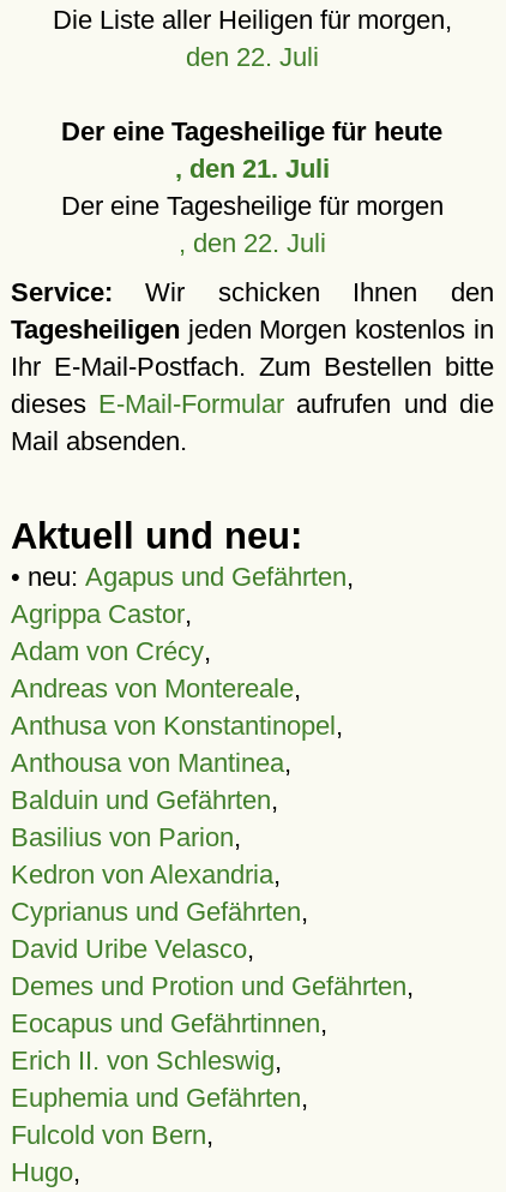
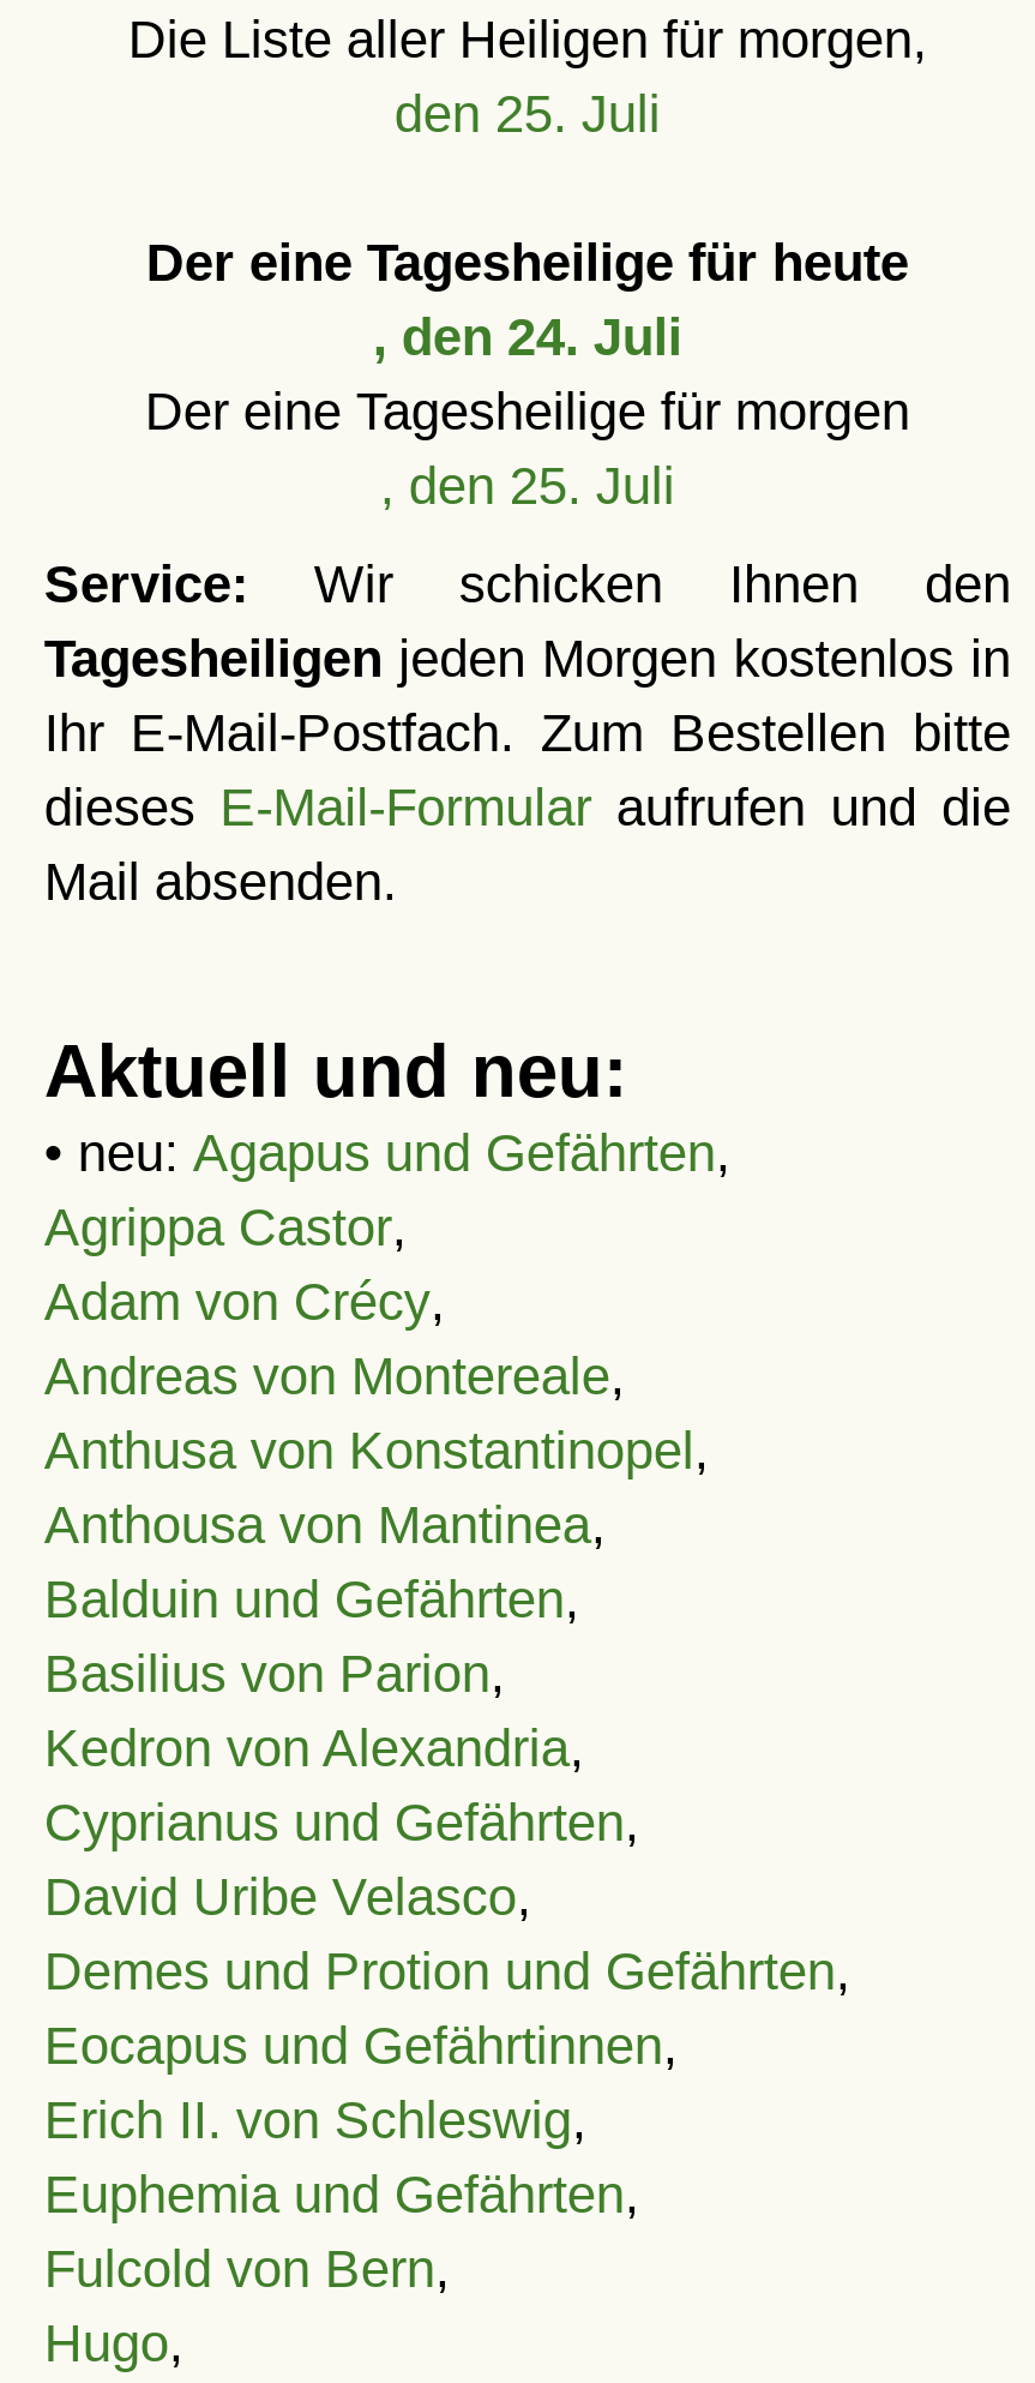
[186,42,319,72] den 22. Juli -> [394,84,661,144] den 25. Juli
[175,154,330,184] , den 21. Juli -> [373,307,682,367] , den 24. Juli
[179,228,326,258] , den 22. Juli -> [380,456,675,516] , den 25. Juli

